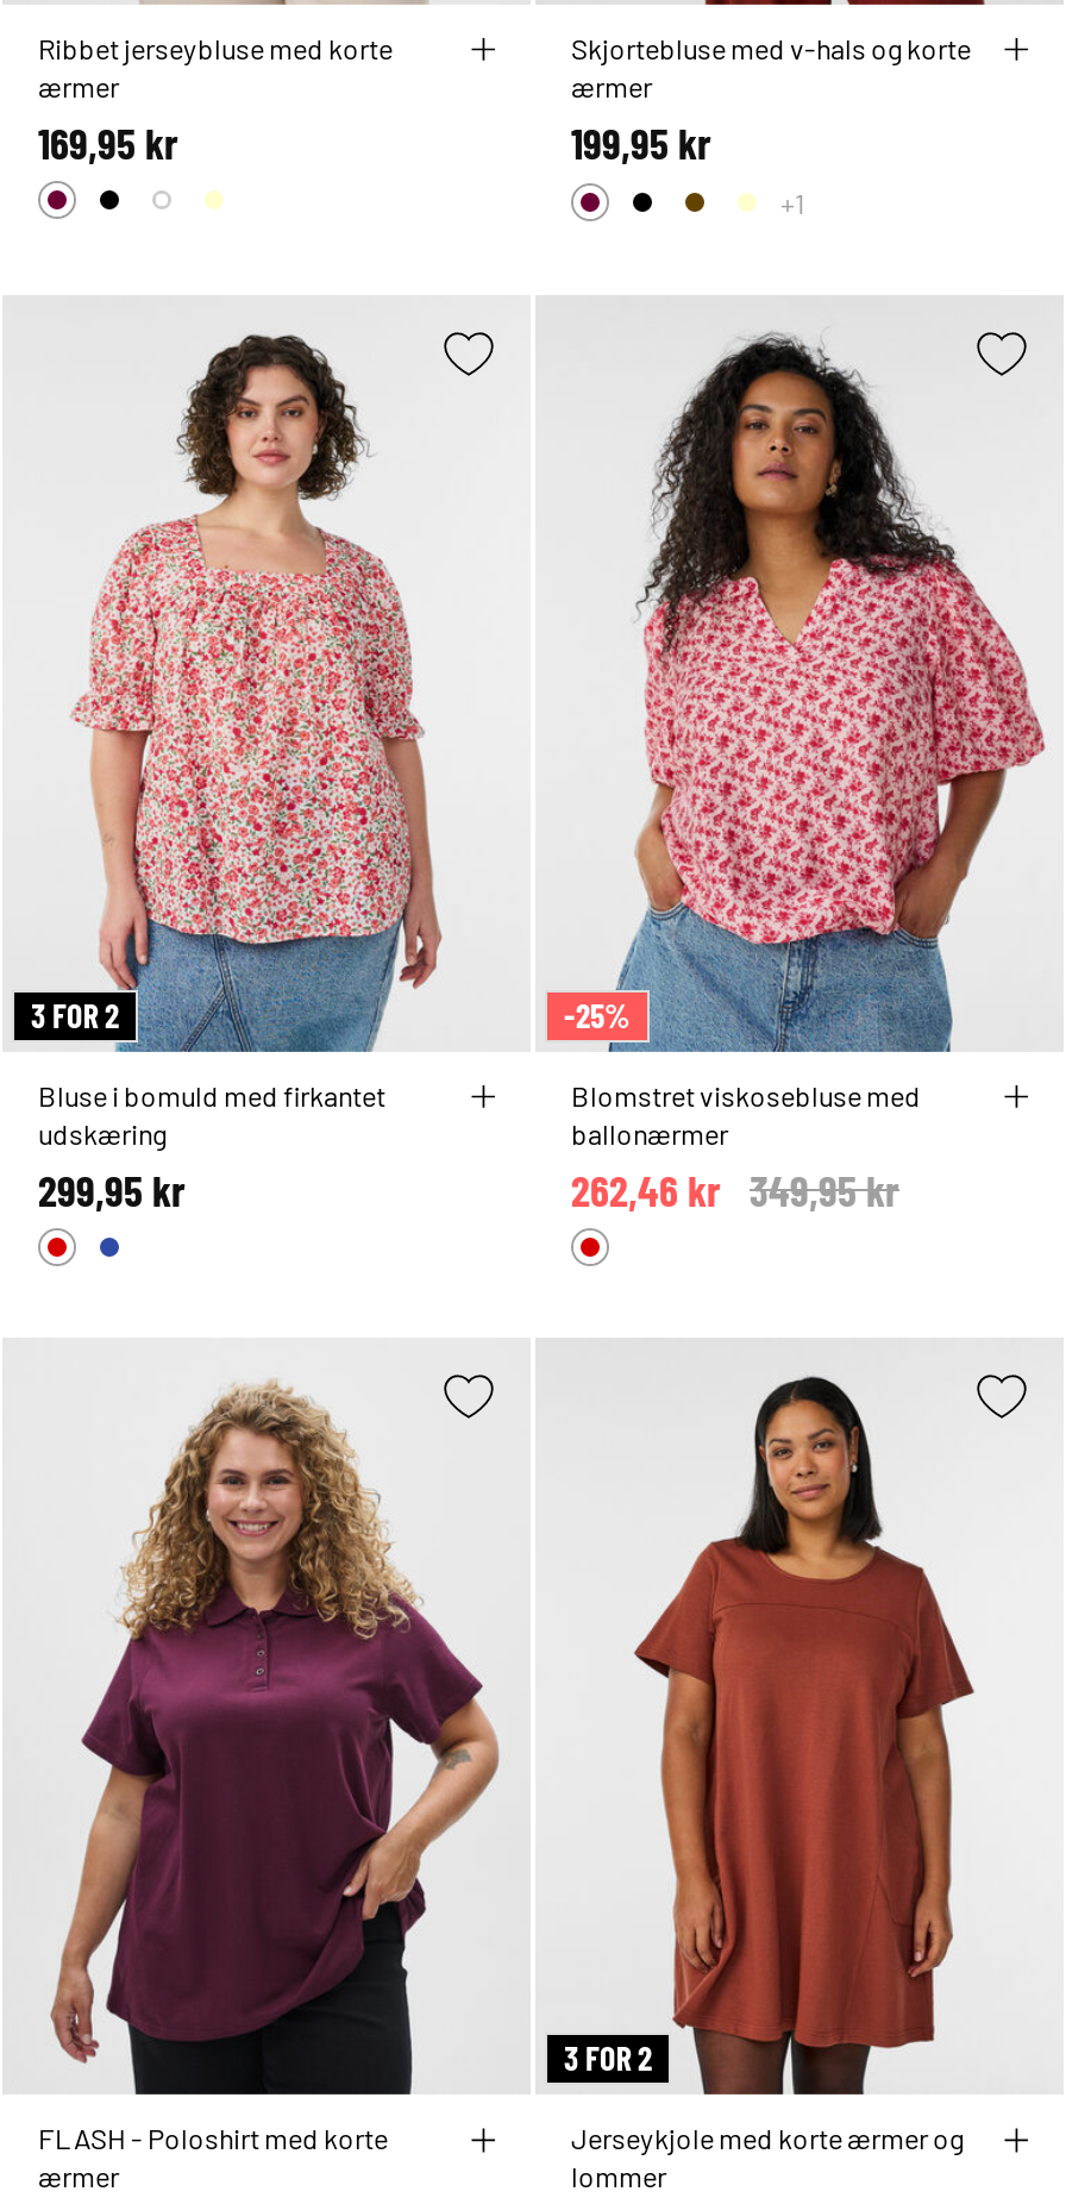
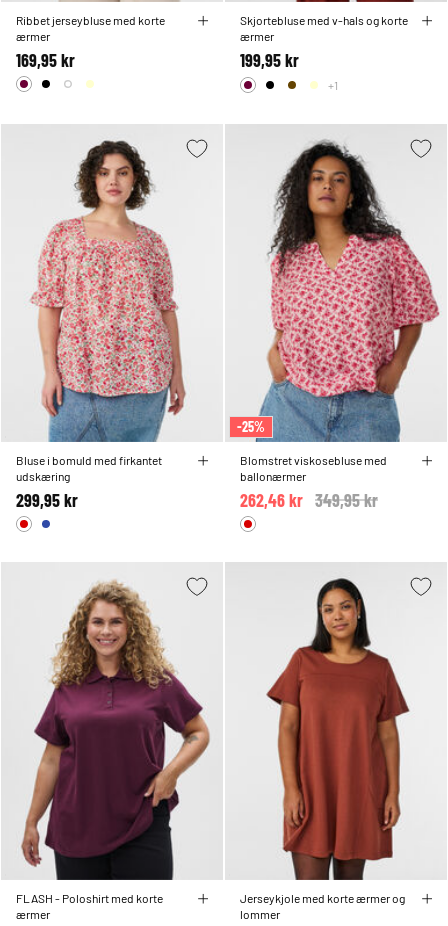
[31,994,119,1035] 3 FOR 2 -> none
[564,2037,652,2078] 3 FOR 2 -> none

